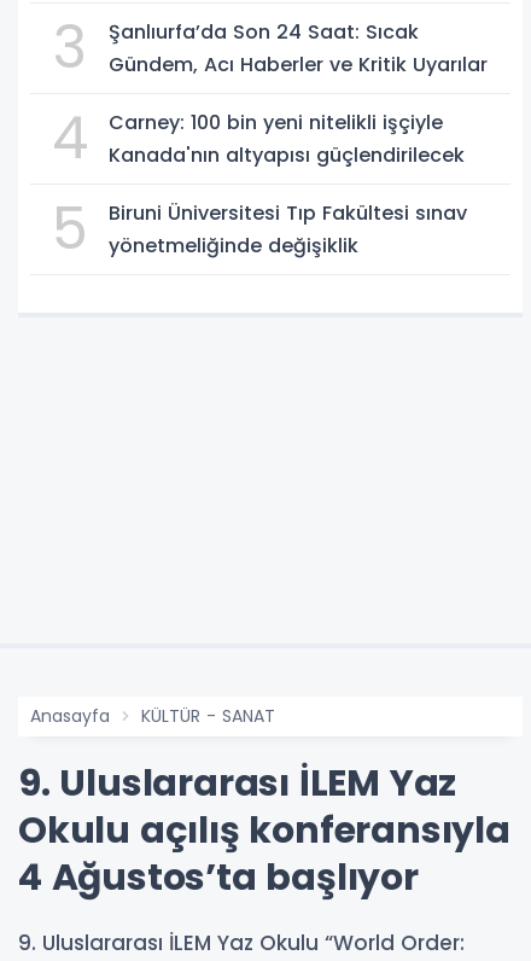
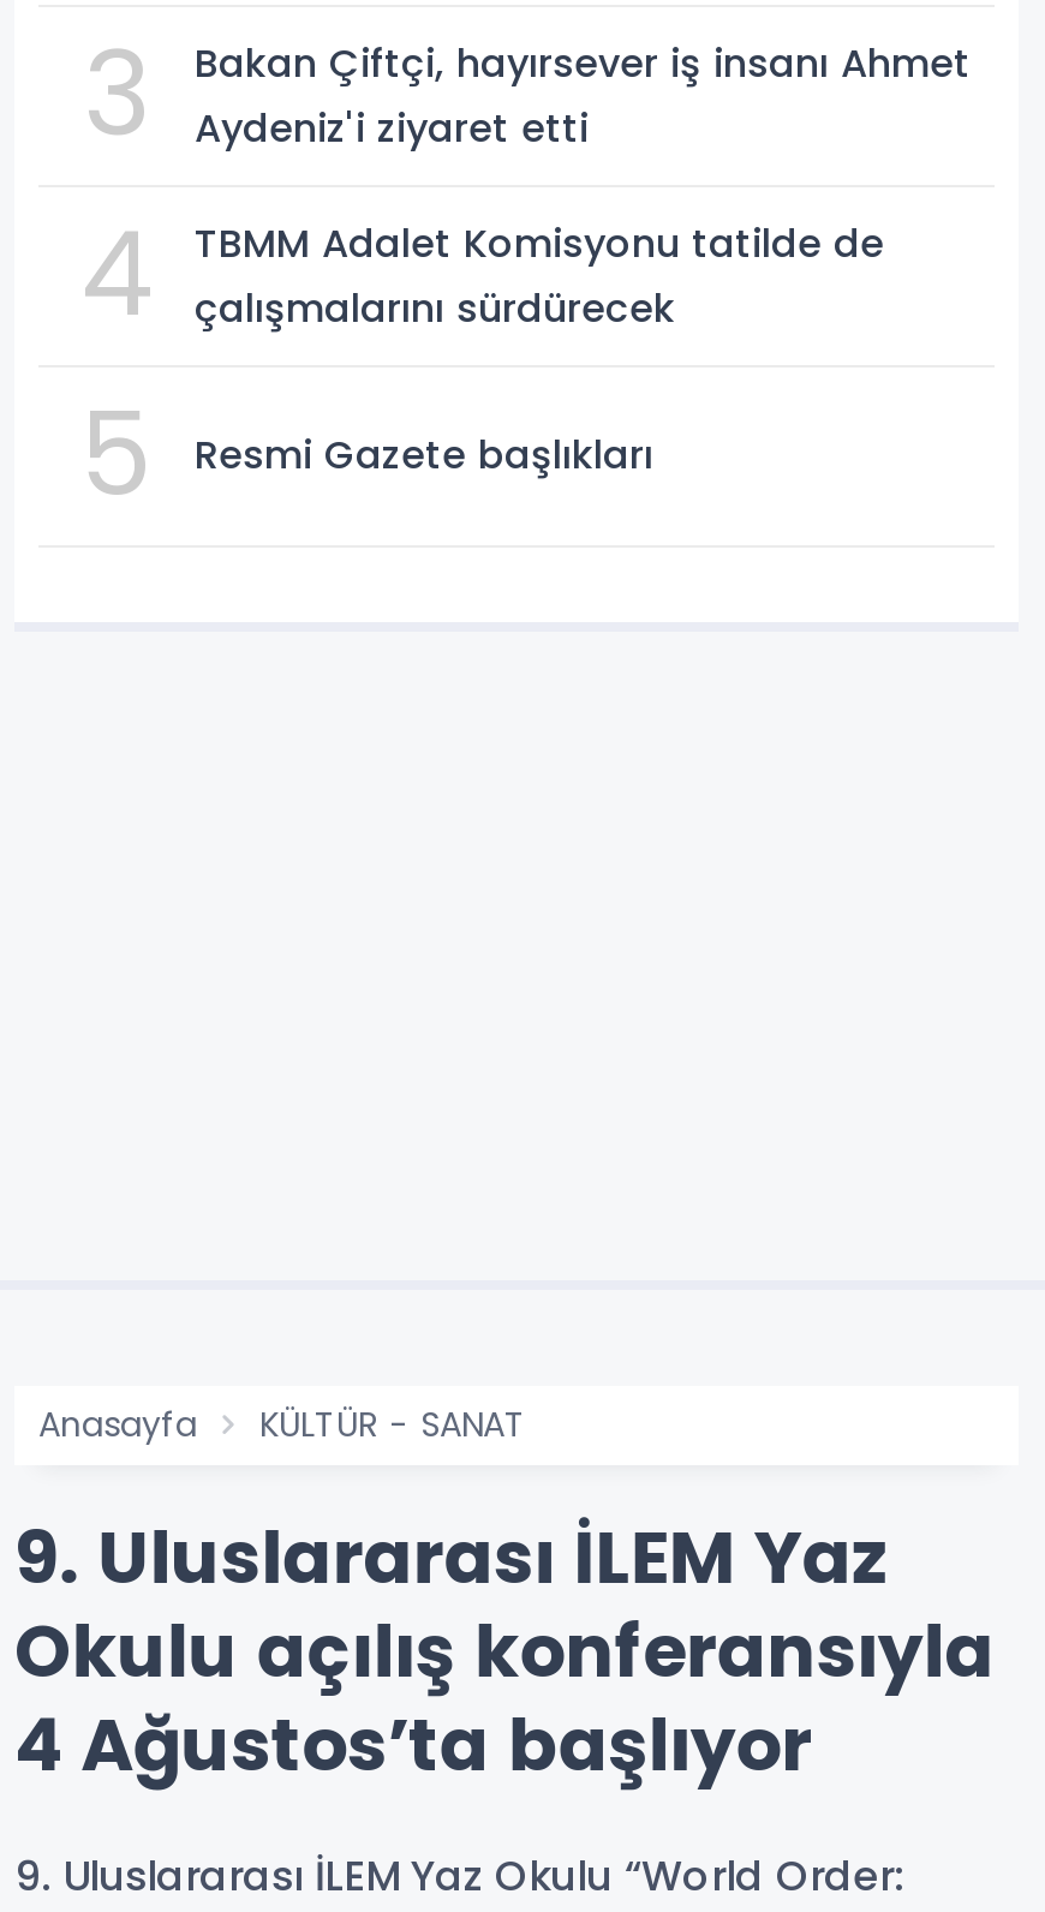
[109,18,488,78] Şanlıurfa’da Son 24 Saat: Sıcak | Gündem, Acı Haberler ve Kritik Uyarılar -> [195,35,971,155] Bakan Çiftçi, hayırsever iş insanı Ahmet | Aydeniz'i ziyaret etti
[109,108,465,169] Carney: 100 bin yeni nitelikli işçiyle | Kanada'nın altyapısı güçlendirilecek -> [195,215,884,335] TBMM Adalet Komisyonu tatilde de | çalışmalarını sürdürecek
[109,199,467,259] Biruni Üniversitesi Tıp Fakültesi sınav | yönetmeliğinde değişiklik -> [195,428,653,483] Resmi Gazete başlıkları

